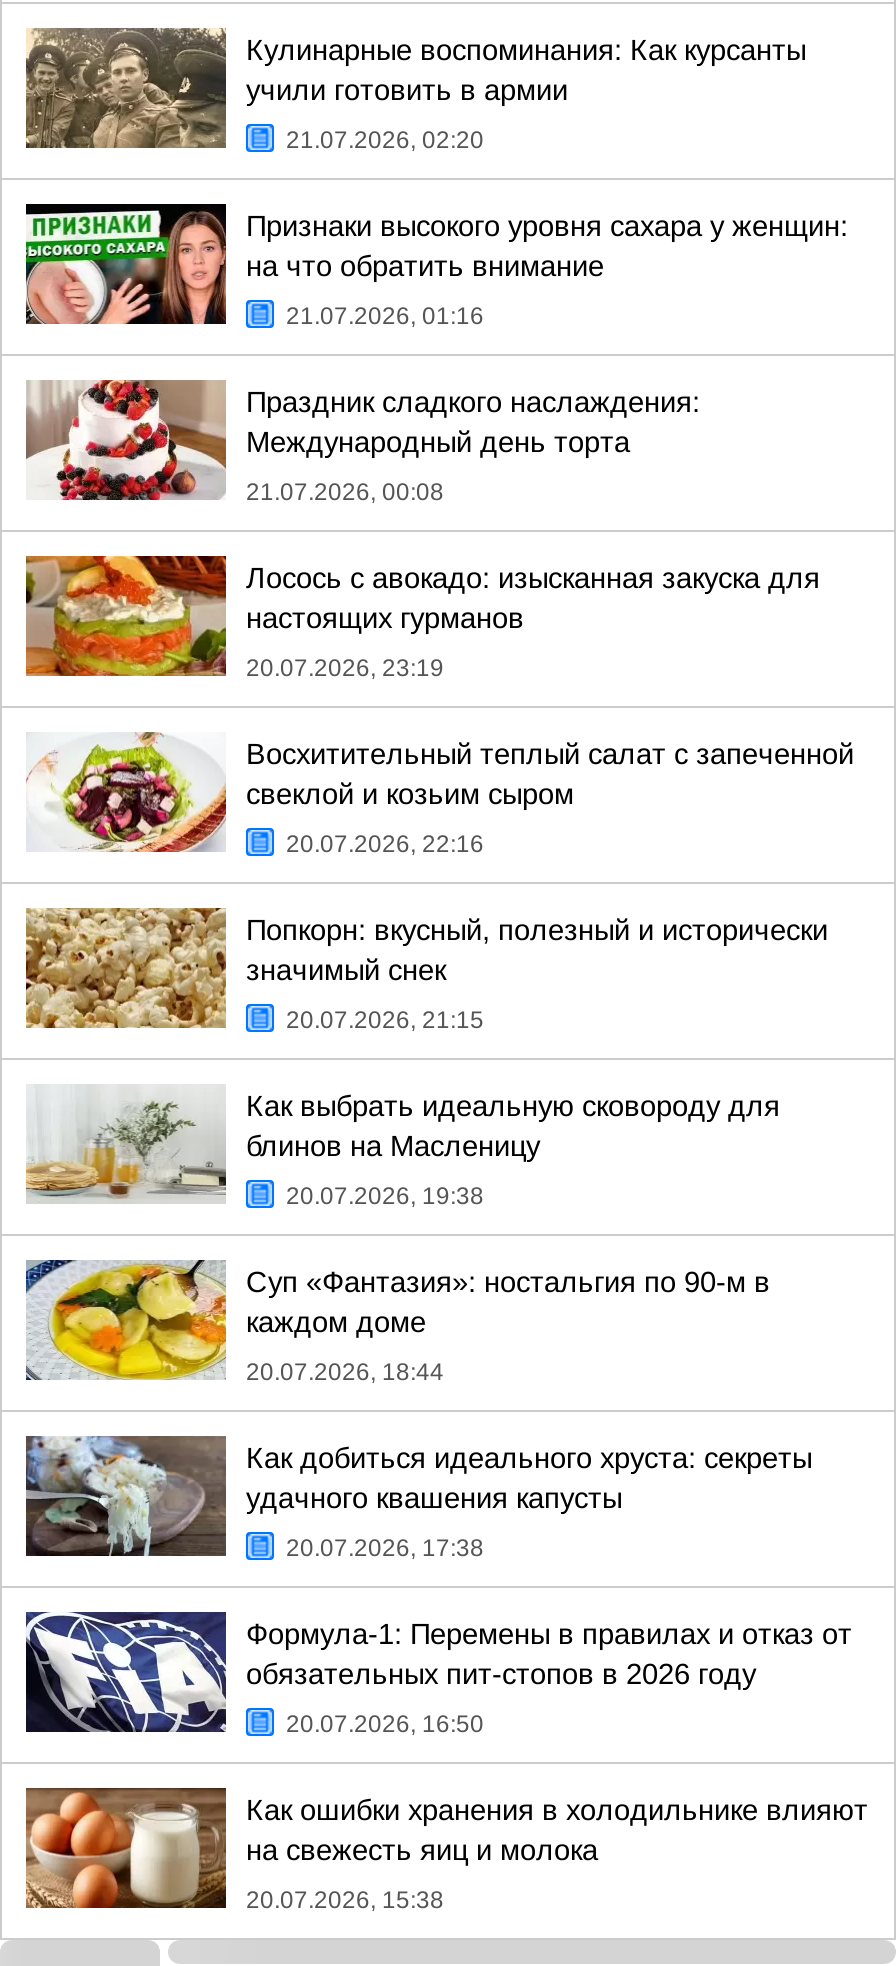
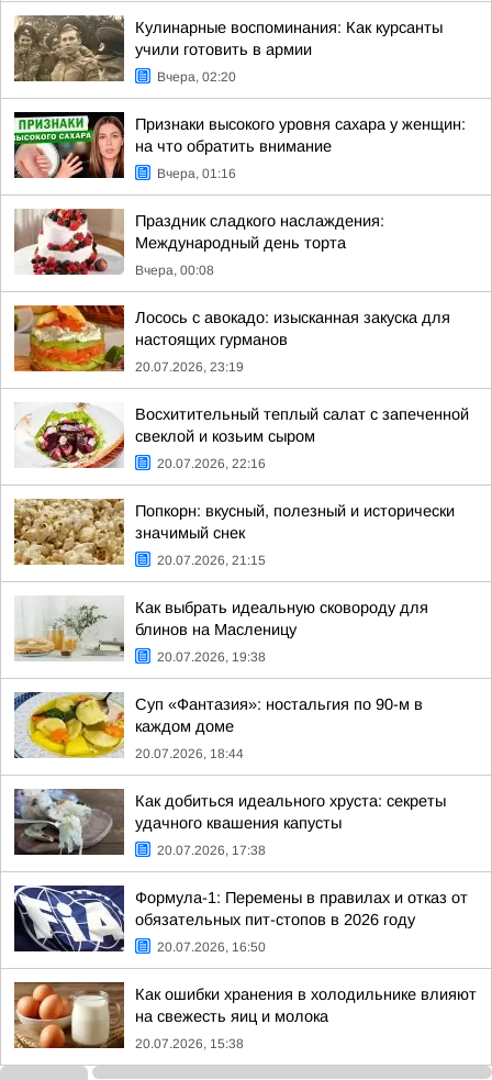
[286,126,484,154] 21.07.2026, 02:20 -> [157,69,236,85] Вчера, 02:20
[286,302,484,330] 21.07.2026, 01:16 -> [157,166,236,181] Вчера, 01:16
[246,478,444,506] 21.07.2026, 00:08 -> [135,263,214,278] Вчера, 00:08

